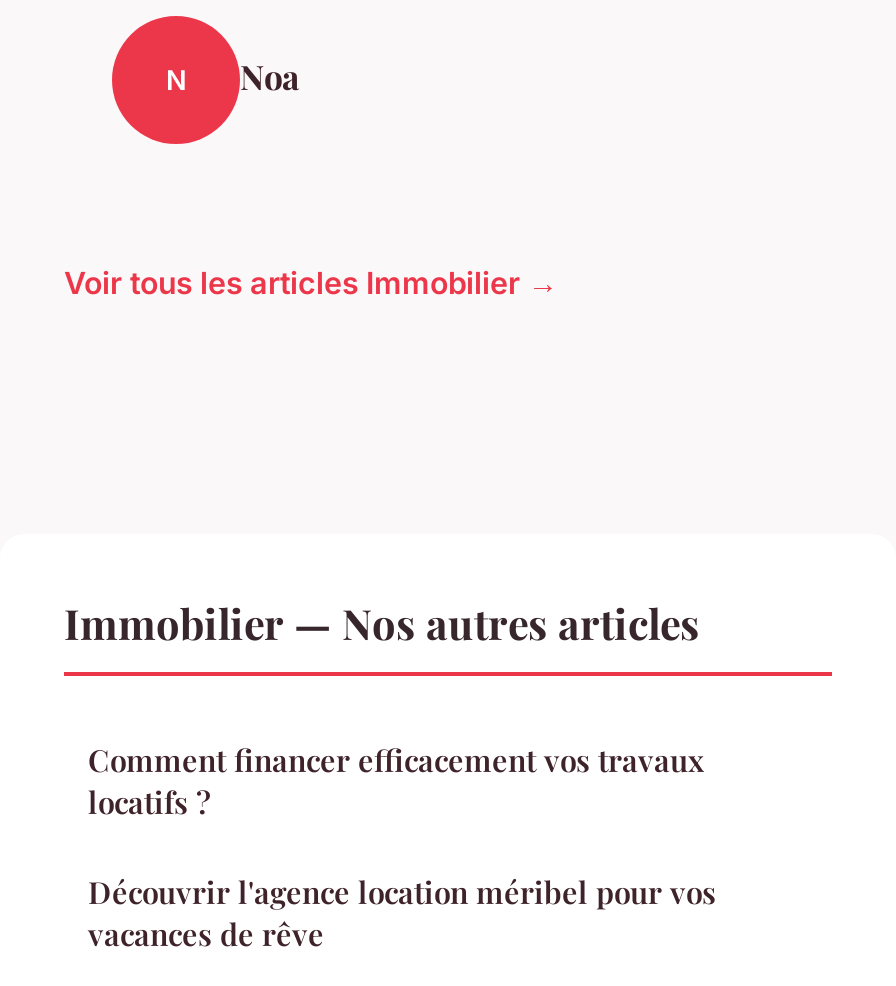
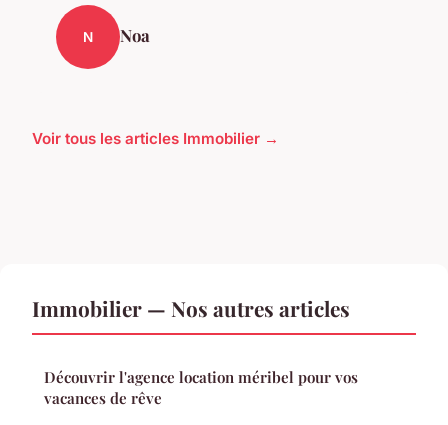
[88,741,704,823] Comment financer efficacement vos travaux | locatifs ? -> none

